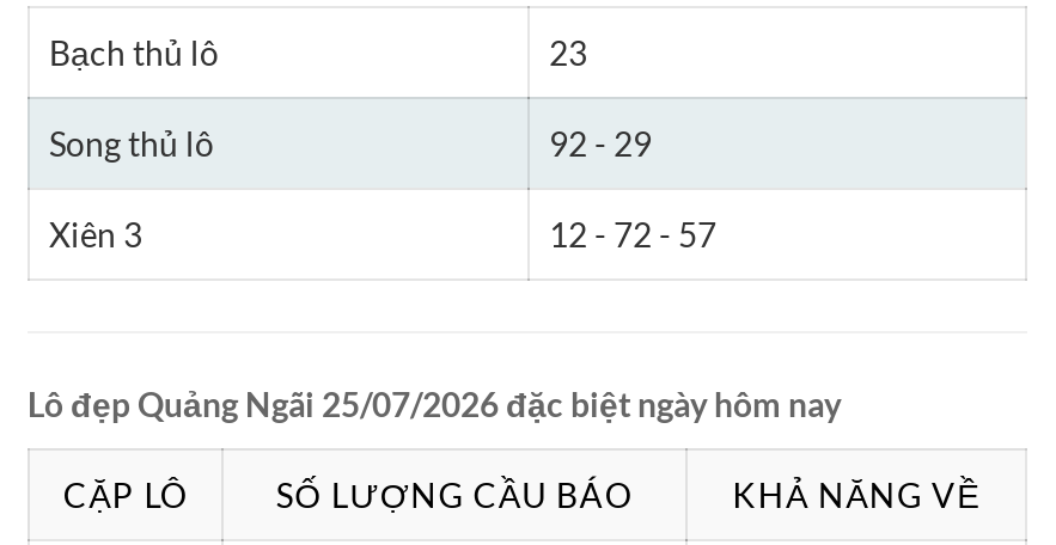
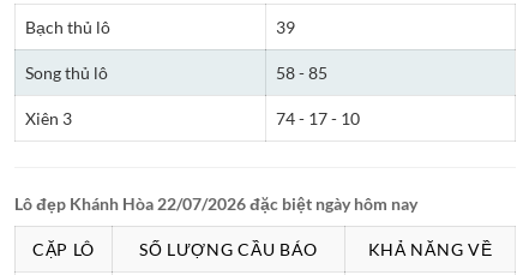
[549,33,587,74] 23 -> [276,17,295,38] 39
[549,124,652,165] 92 - 29 -> [276,63,327,83] 58 - 85
[549,215,716,256] 12 - 72 - 57 -> [276,109,360,129] 74 - 17 - 10
[28,383,841,423] Lô đẹp Quảng Ngãi 25/07/2026 đặc biệt ngày hôm nay -> [14,193,417,213] Lô đẹp Khánh Hòa 22/07/2026 đặc biệt ngày hôm nay

